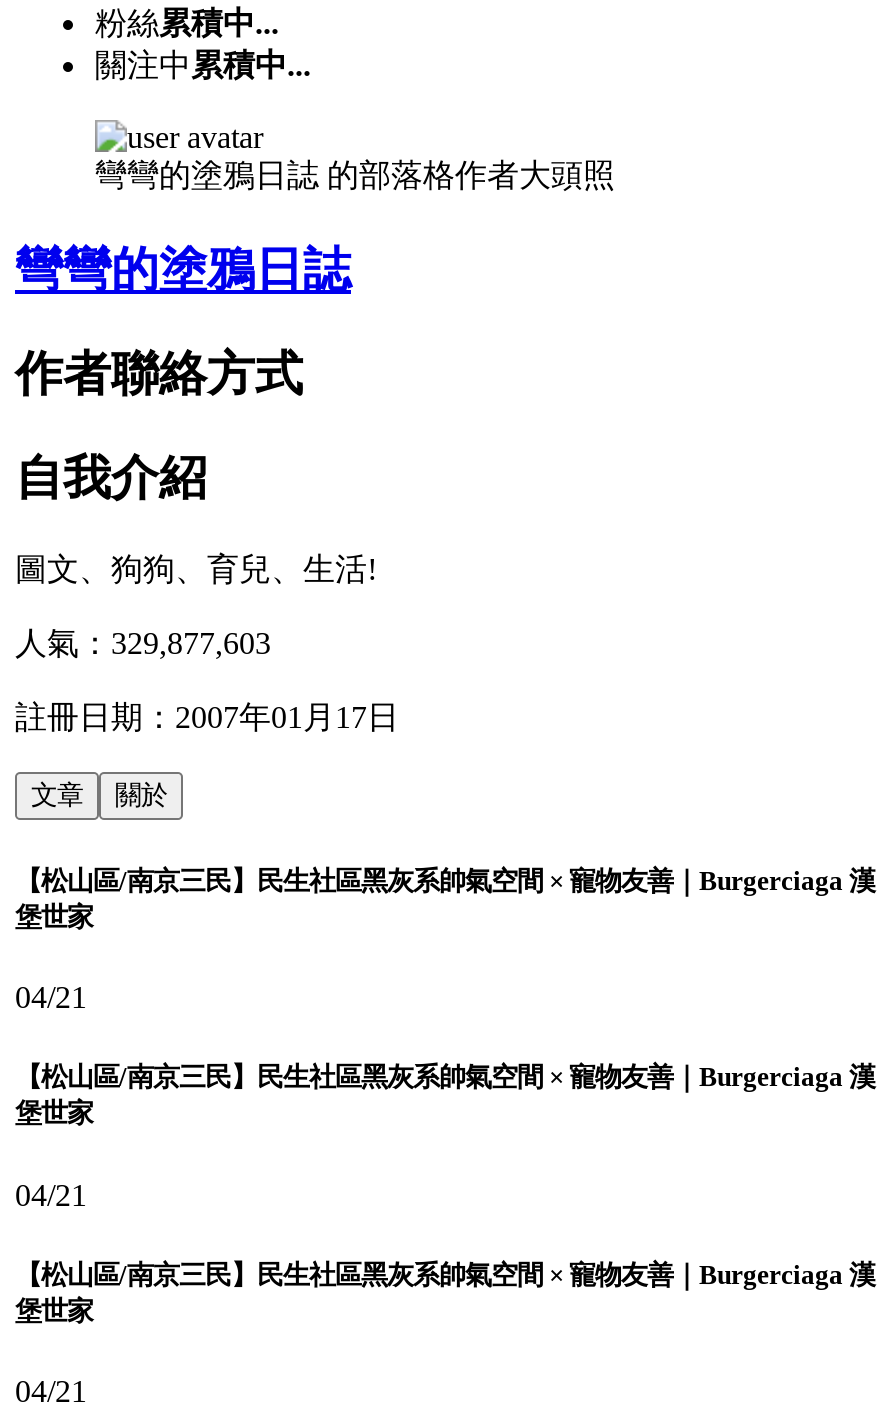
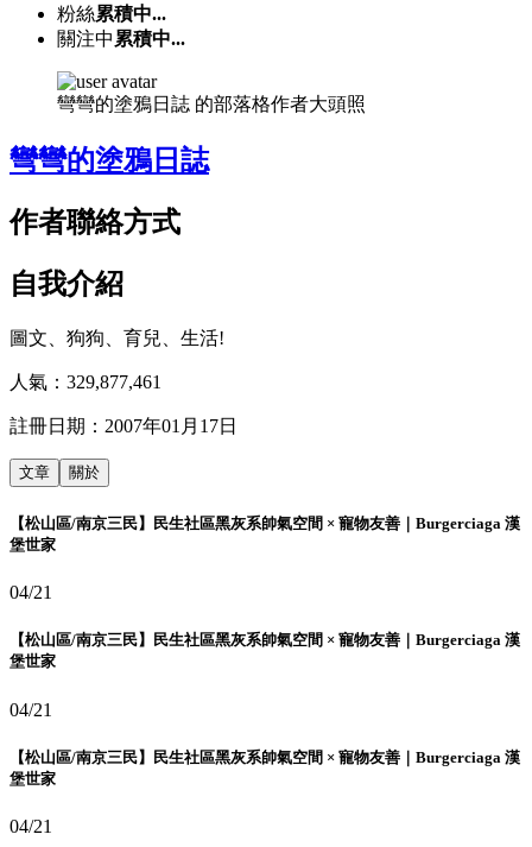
[15,626,271,660] 人氣：329,877,603 -> [9,372,161,392] 人氣：329,877,461

